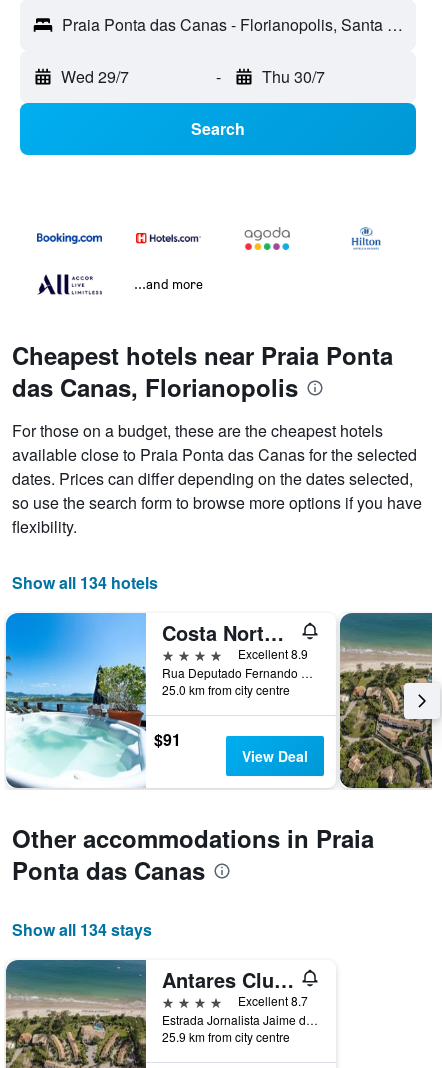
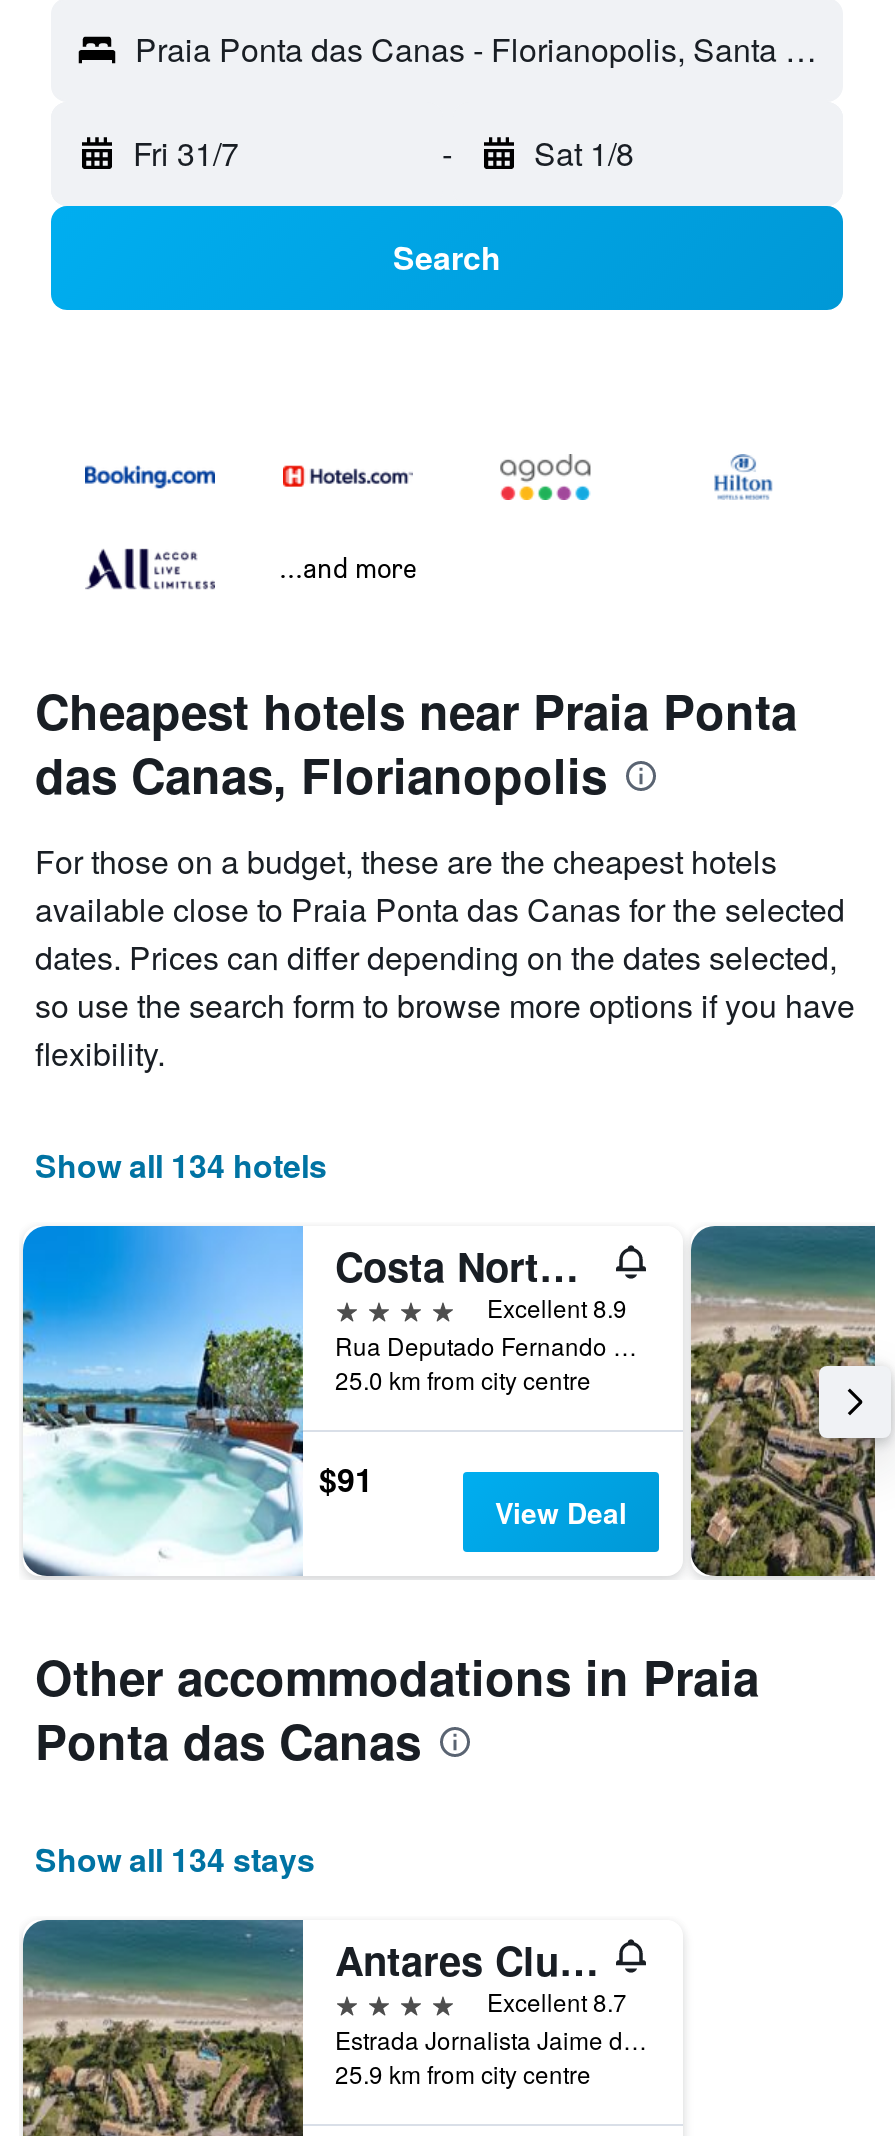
[61,65,129,88] Wed 29/7 -> [133,130,239,176] Fri 31/7
[261,65,324,88] Thu 30/7 -> [534,130,634,176] Sat 1/8

